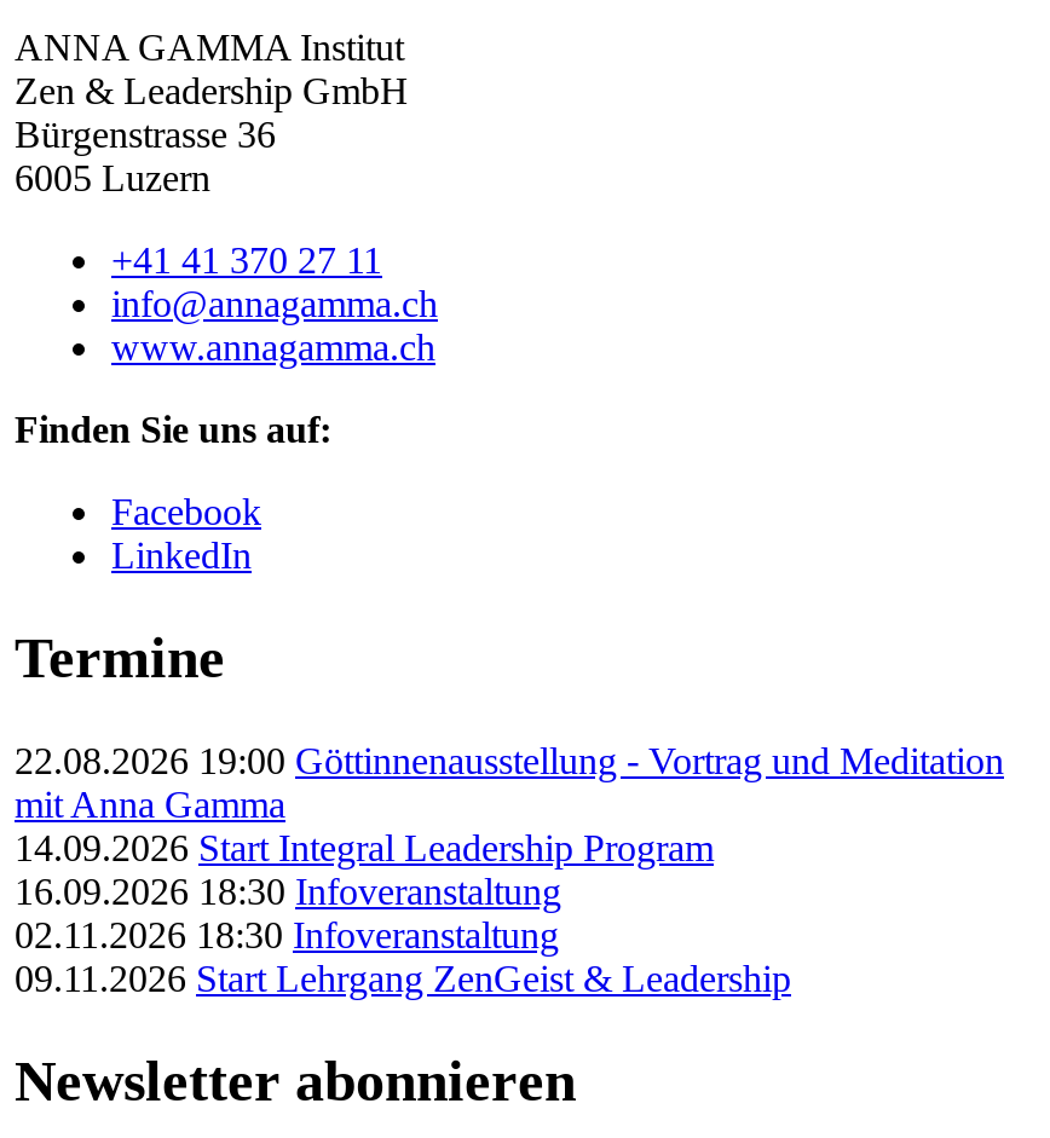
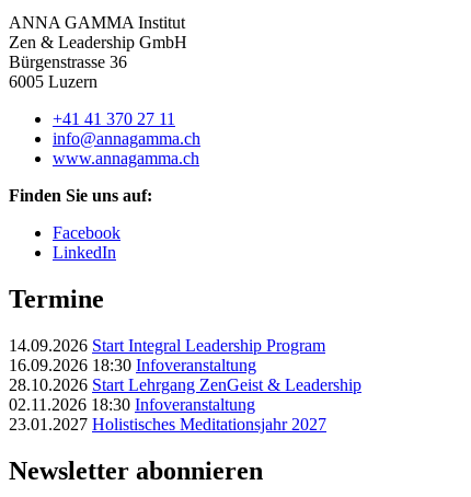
[15,741,1004,825] 22.08.2026 19:00 Göttinnenausstellung - Vortrag und Meditation | mit Anna Gamma -> none
moved [15,828,714,912] -> [9,336,325,375]: 14.09.2026 Start Integral Leadership Program | 16.09.2026 18:30 Infoveranstaltung
none -> [9,376,361,394] 28.10.2026 Start Lehrgang ZenGeist & Leadership
[15,958,791,999] 09.11.2026 Start Lehrgang ZenGeist & Leadership -> [9,415,326,434] 23.01.2027 Holistisches Meditationsjahr 2027

